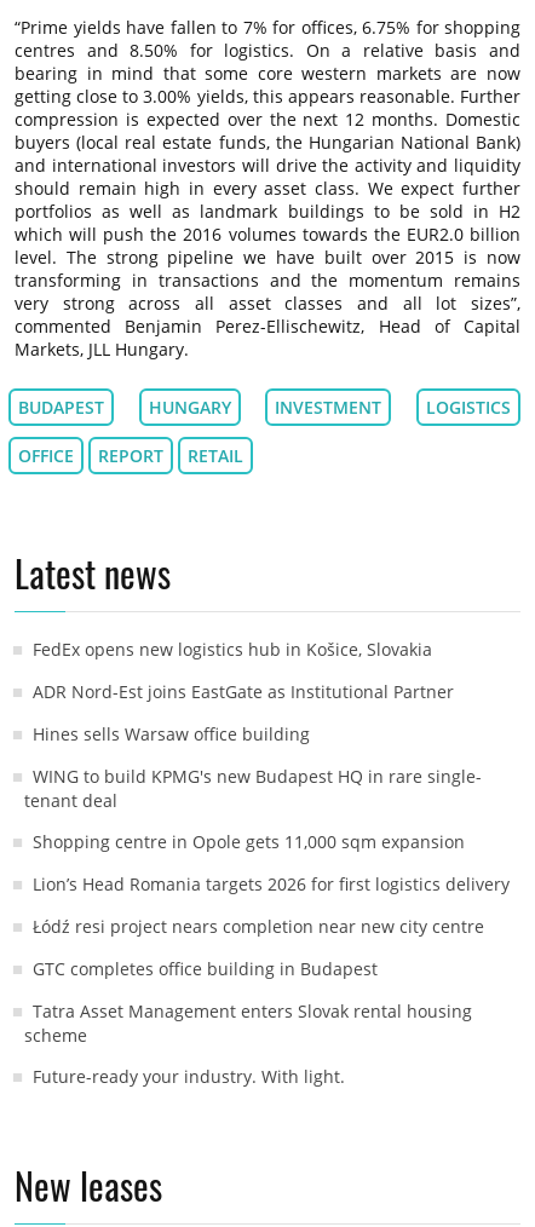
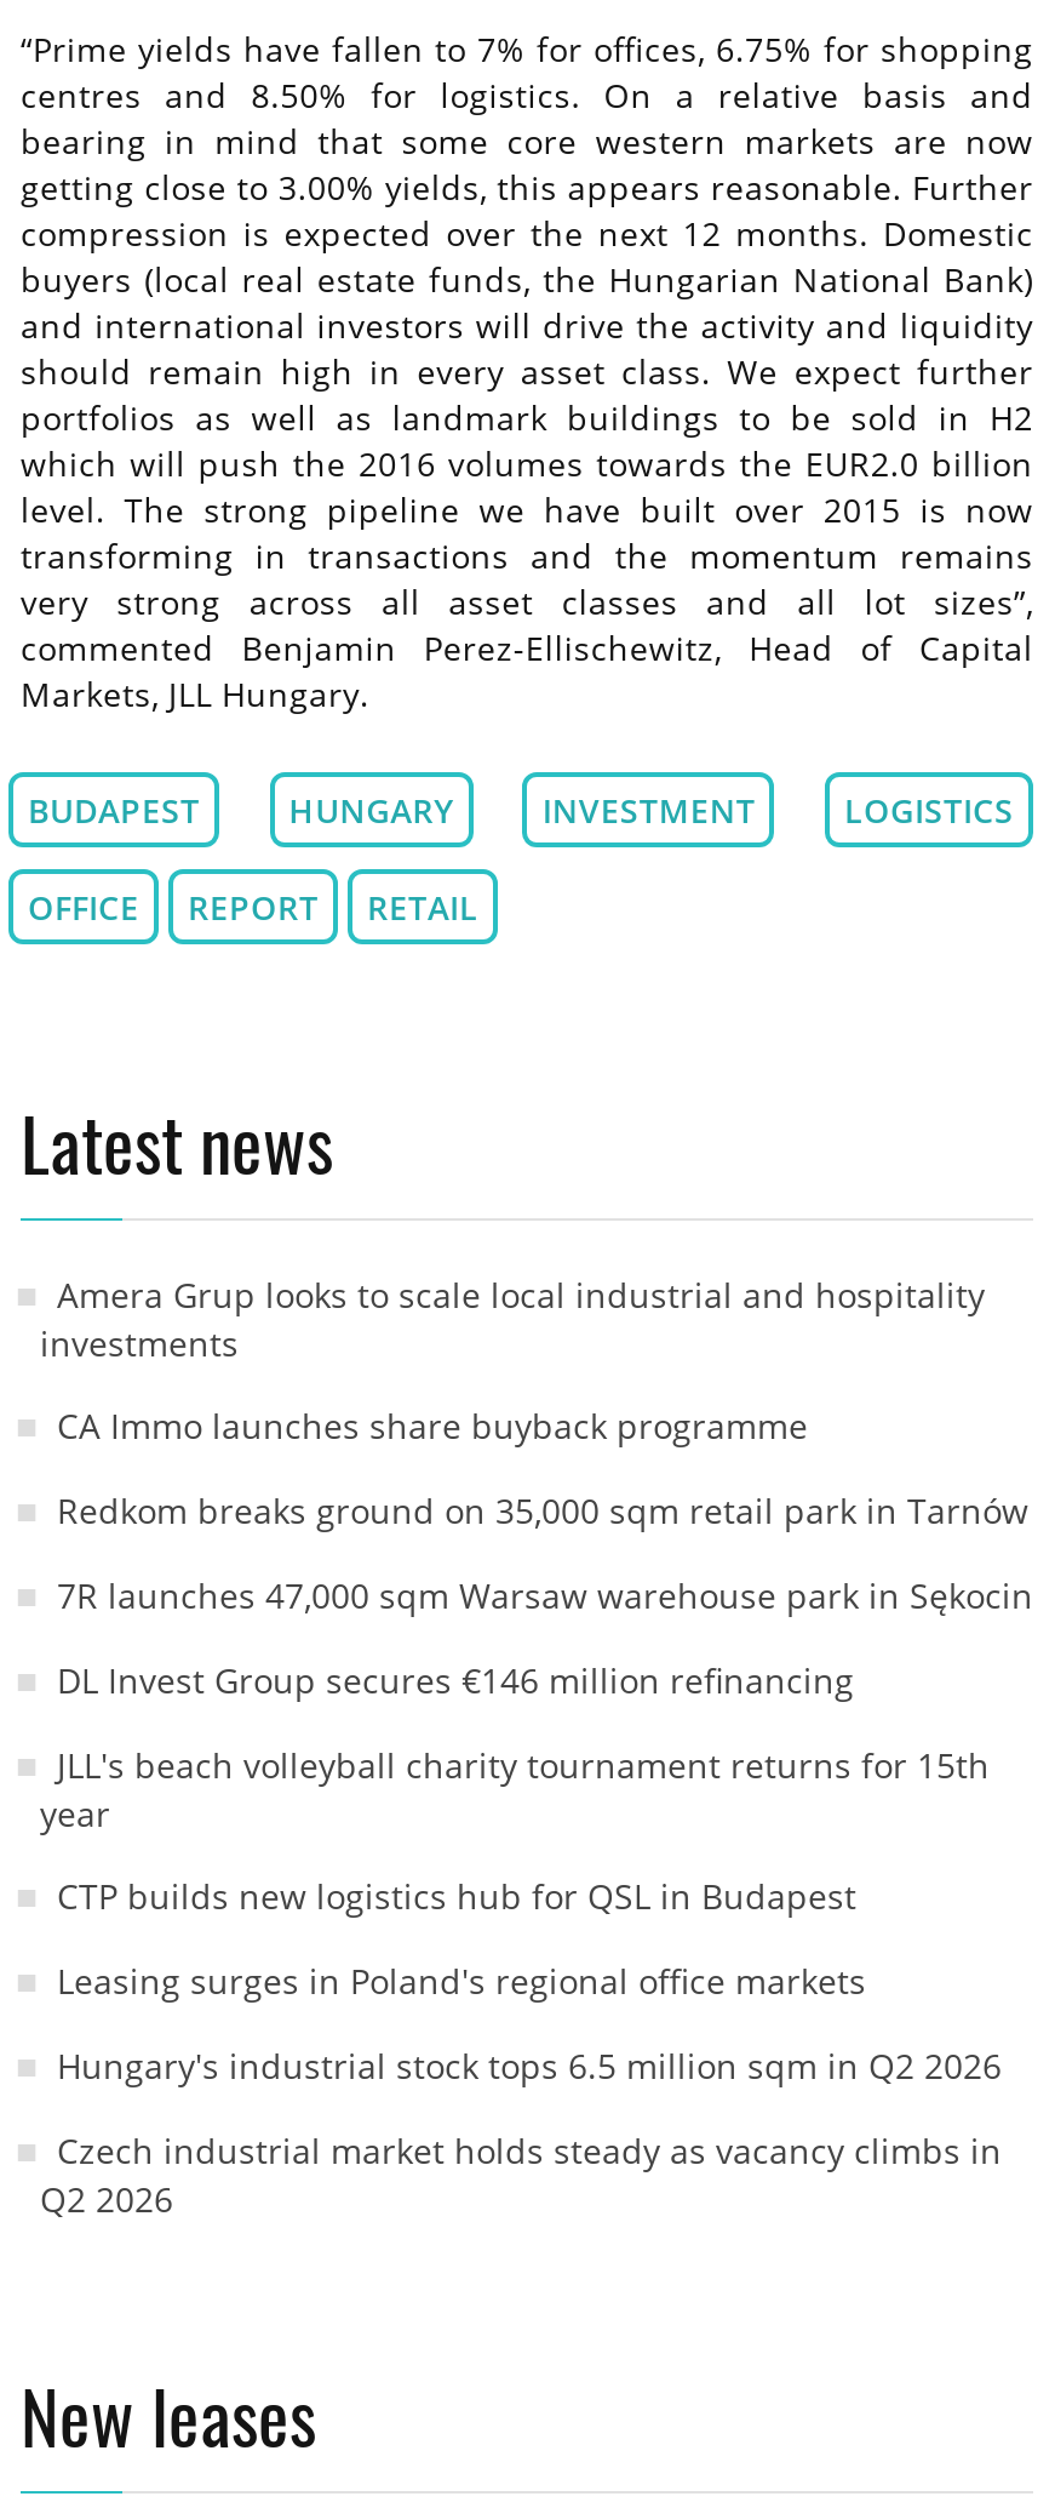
[33,637,432,660] FedEx opens new logistics hub in Košice, Slovakia -> [40,1271,985,1366] Amera Grup looks to scale local industrial and hospitality | investments
[33,680,454,703] ADR Nord-Est joins EastGate as Institutional Partner -> [57,1402,808,1448] CA Immo launches share buyback programme
[33,722,310,745] Hines sells Warsaw office building -> [57,1487,1028,1533] Redkom breaks ground on 35,000 sqm retail park in Tarnów
[24,765,482,812] WING to build KPMG's new Budapest HQ in rare single- | tenant deal -> [57,1572,1033,1618] 7R launches 47,000 sqm Warsaw warehouse park in Sękocin
[33,830,465,853] Shopping centre in Opole gets 11,000 sqm expansion -> [57,1657,854,1703] DL Invest Group secures €146 million refinancing
[33,872,510,895] Lion’s Head Romania targets 2026 for first logistics delivery -> [40,1741,990,1836] JLL's beach volleyball charity tournament returns for 15th | year
[33,915,484,938] Łódź resi project nears completion near new city centre -> [57,1872,856,1918] CTP builds new logistics hub for QSL in Budapest
[33,957,378,980] GTC completes office building in Budapest -> [57,1957,866,2003] Leasing surges in Poland's regional office markets
[24,999,472,1046] Tatra Asset Management enters Slovak rental housing | scheme -> [57,2042,1002,2088] Hungary's industrial stock tops 6.5 million sqm in Q2 2026
[33,1065,345,1088] Future-ready your industry. With light. -> [40,2127,1002,2221] Czech industrial market holds steady as vacancy climbs in | Q2 2026

